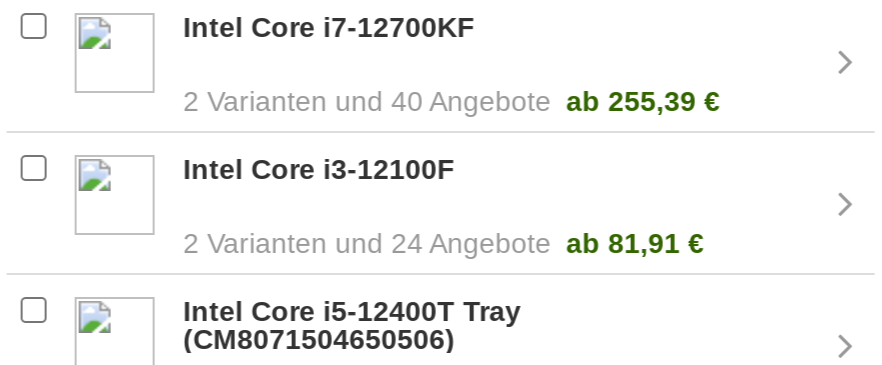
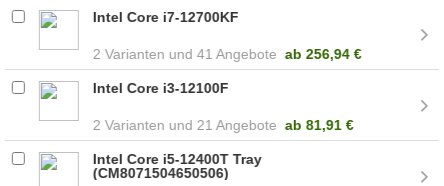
[391,85,720,117] 40 Angebote ab 255,39 € -> [197,46,361,62] 41 Angebote ab 256,94 €
[391,227,704,259] 24 Angebote ab 81,91 € -> [197,117,353,133] 21 Angebote ab 81,91 €

